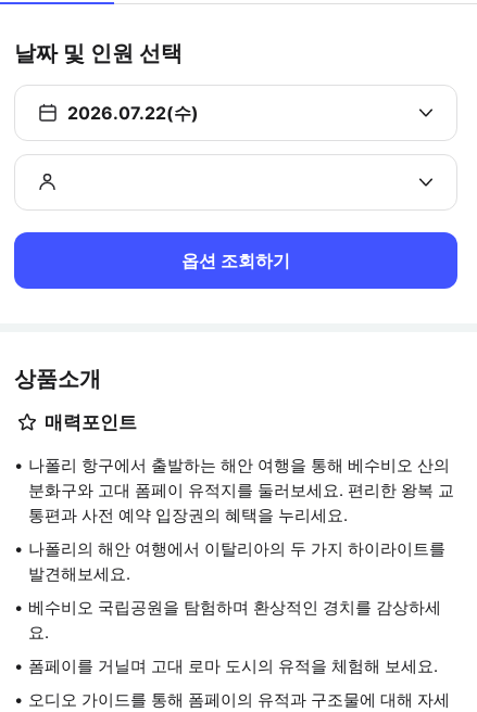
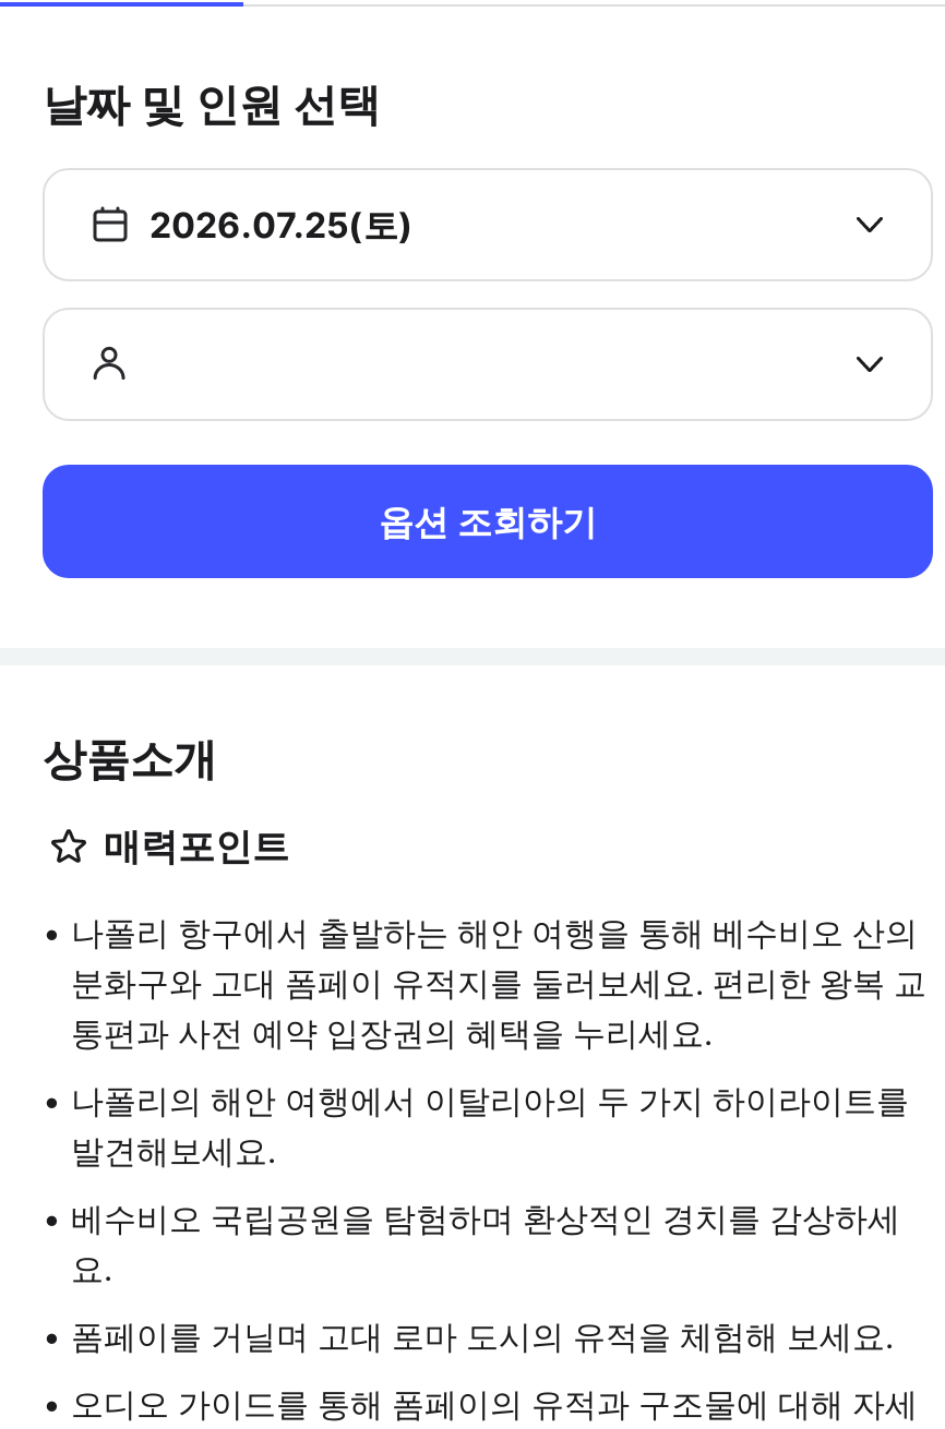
[67,102,199,124] 2026.07.22(수) -> [149,203,414,247] 2026.07.25(토)

